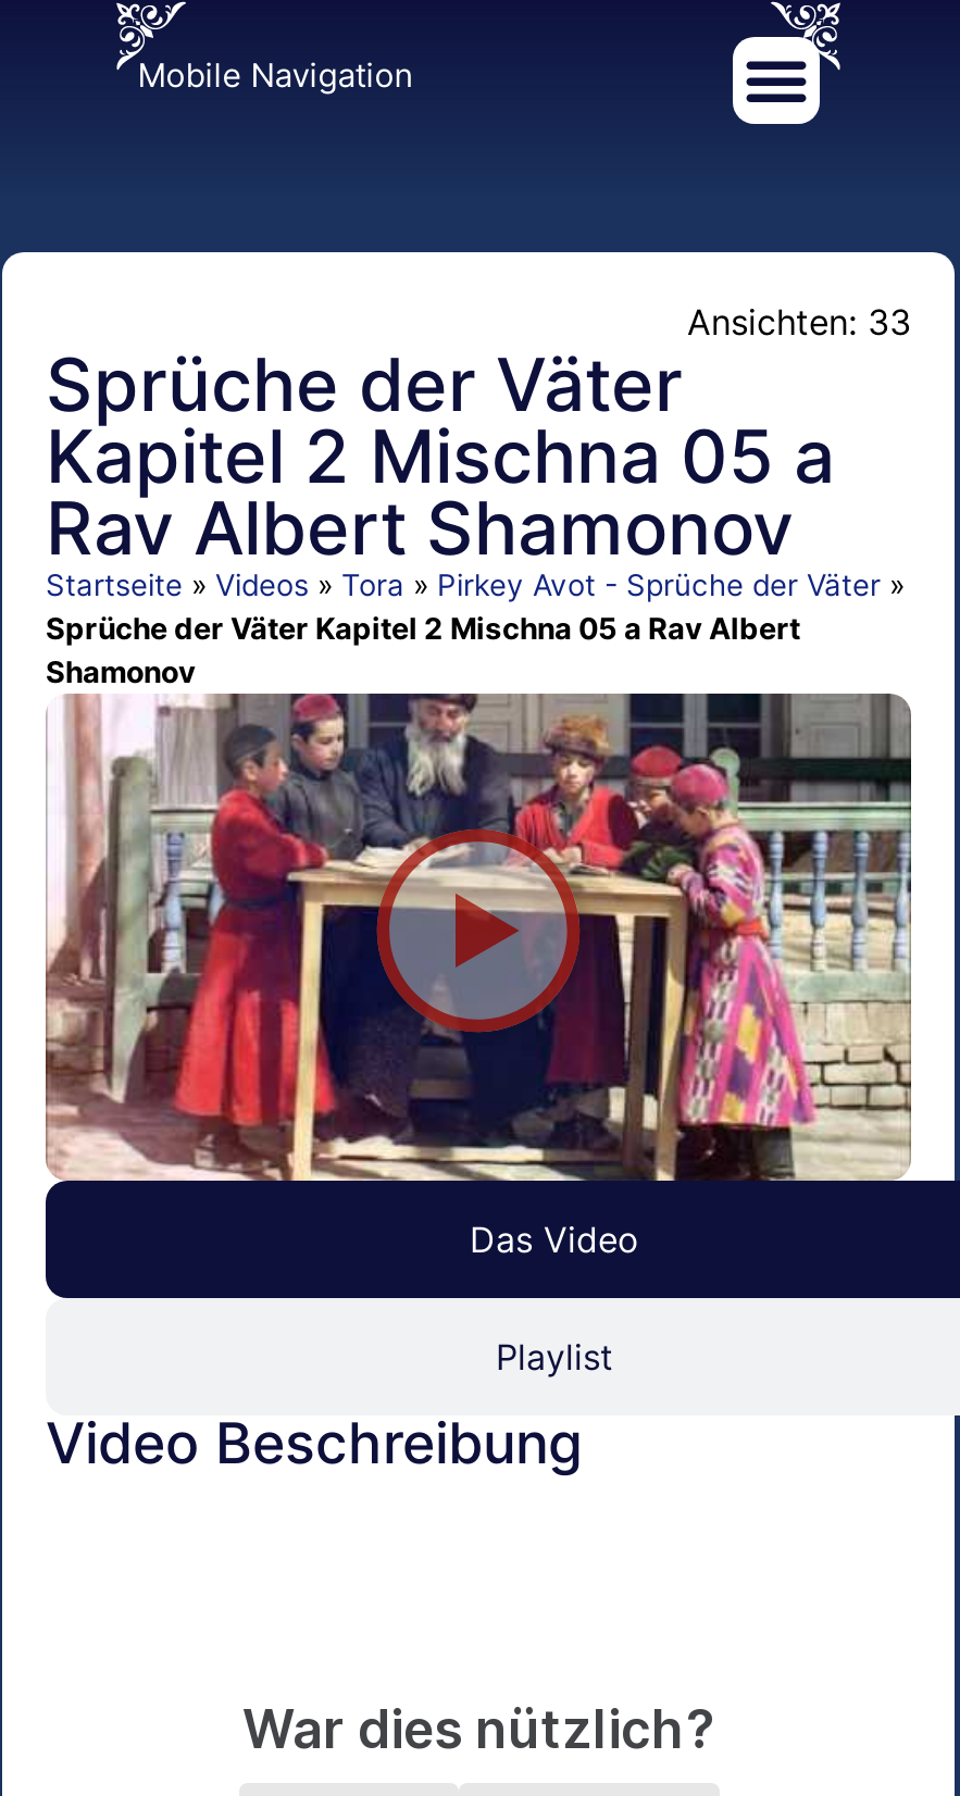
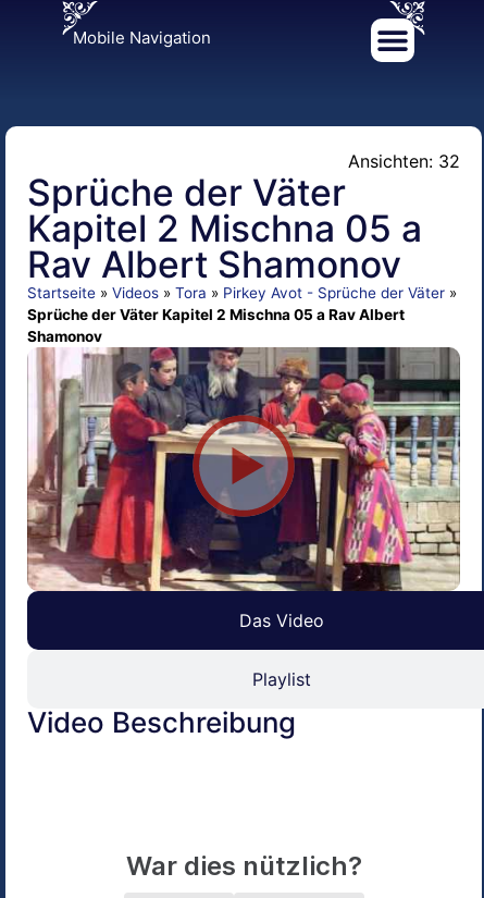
[687,301,911,344] Ansichten: 33 -> [348,151,460,172] Ansichten: 32

